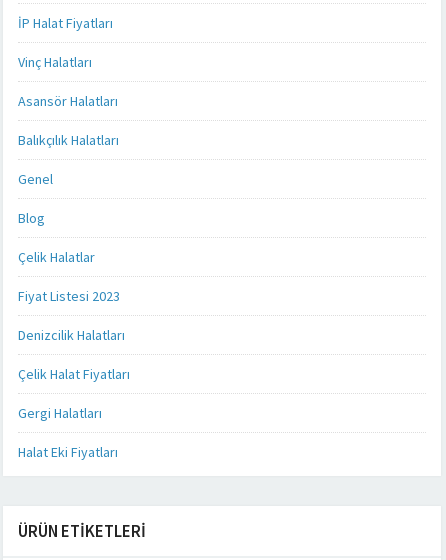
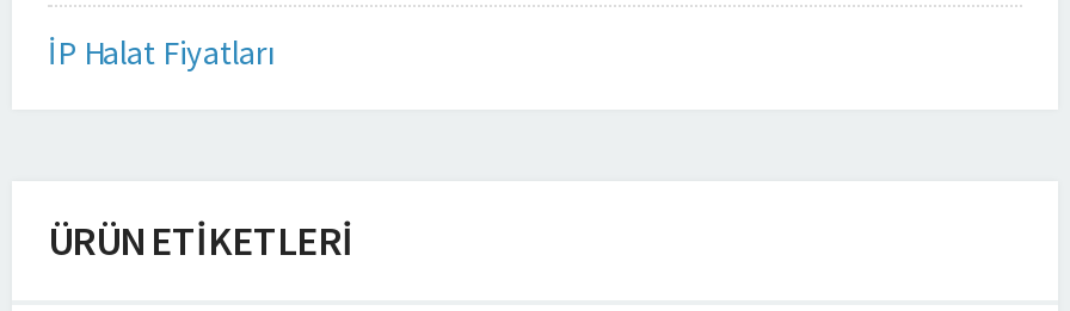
[18,53,130,461] Vinç Halatları | Asansör Halatları | Balıkçılık Halatları | Genel | Blog | Çelik Halatlar | Fiyat Listesi 2023 | Denizcilik Halatları | Çelik Halat Fiyatları | Gergi Halatları | Halat Eki Fiyatları -> none

